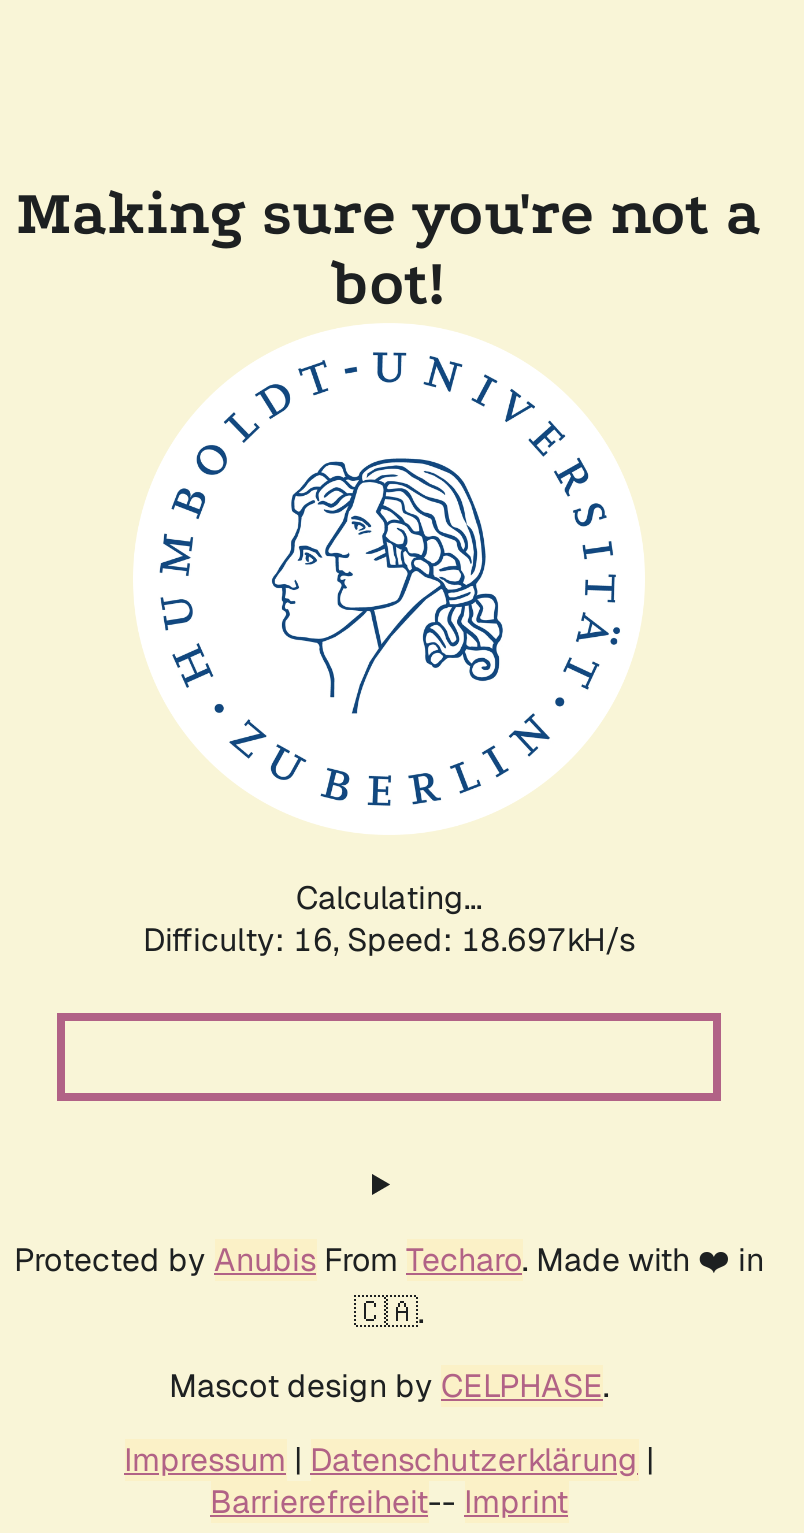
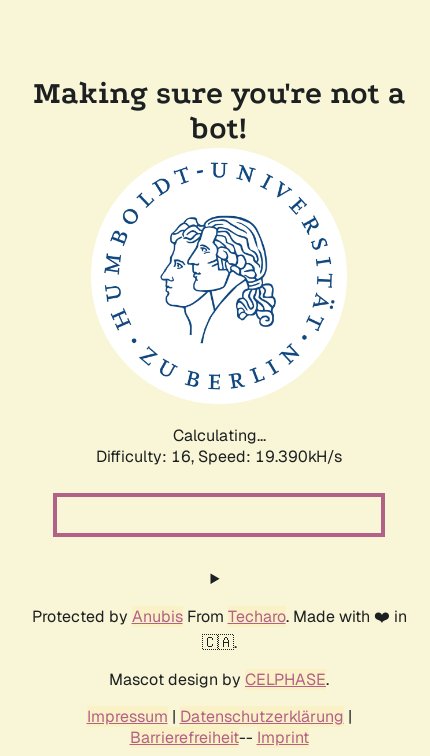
[143,919,635,961] Difficulty: 16, Speed: 18.697kH/s -> [96,446,342,467] Difficulty: 16, Speed: 19.390kH/s

